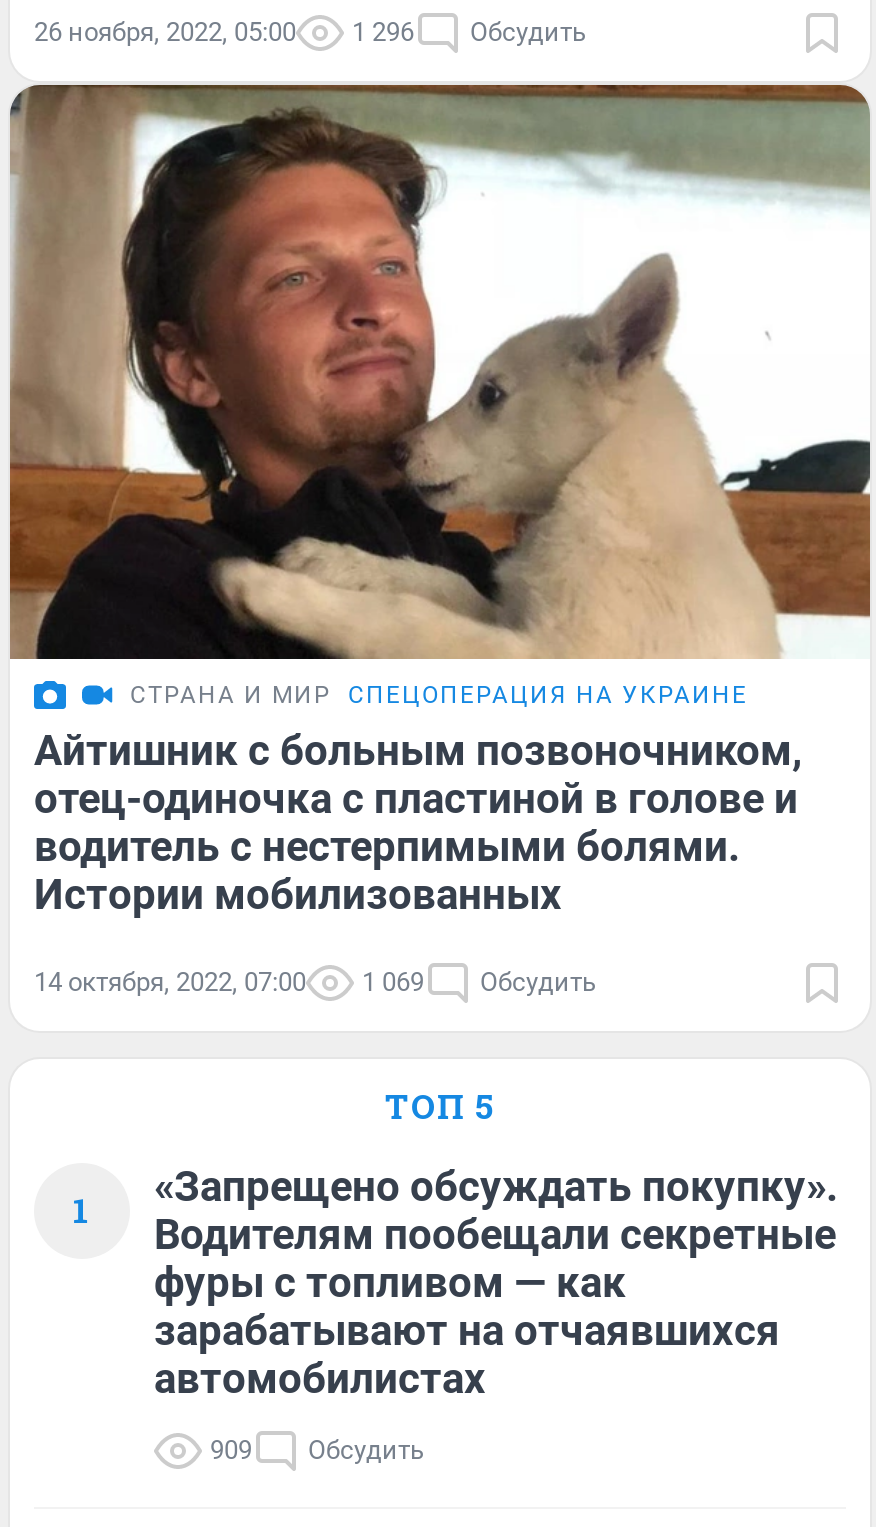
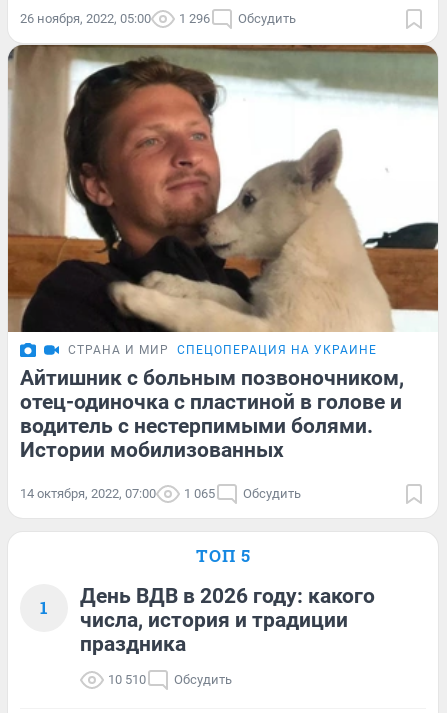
[34,967,596,997] 14 октября, 2022, 07:00 1 069 Обсудить -> [20,486,301,501] 14 октября, 2022, 07:00 1 065 Обсудить
[154,1163,838,1403] «Запрещено обсуждать покупку». | Водителям пообещали секретные | фуры с топливом — как | зарабатывают на отчаявшихся | автомобилистах -> [80,584,375,656] День ВДВ в 2026 году: какого | числа, история и традиции | праздника
[210,1435,424,1465] 909 Обсудить -> [108,672,232,687] 10 510 Обсудить

